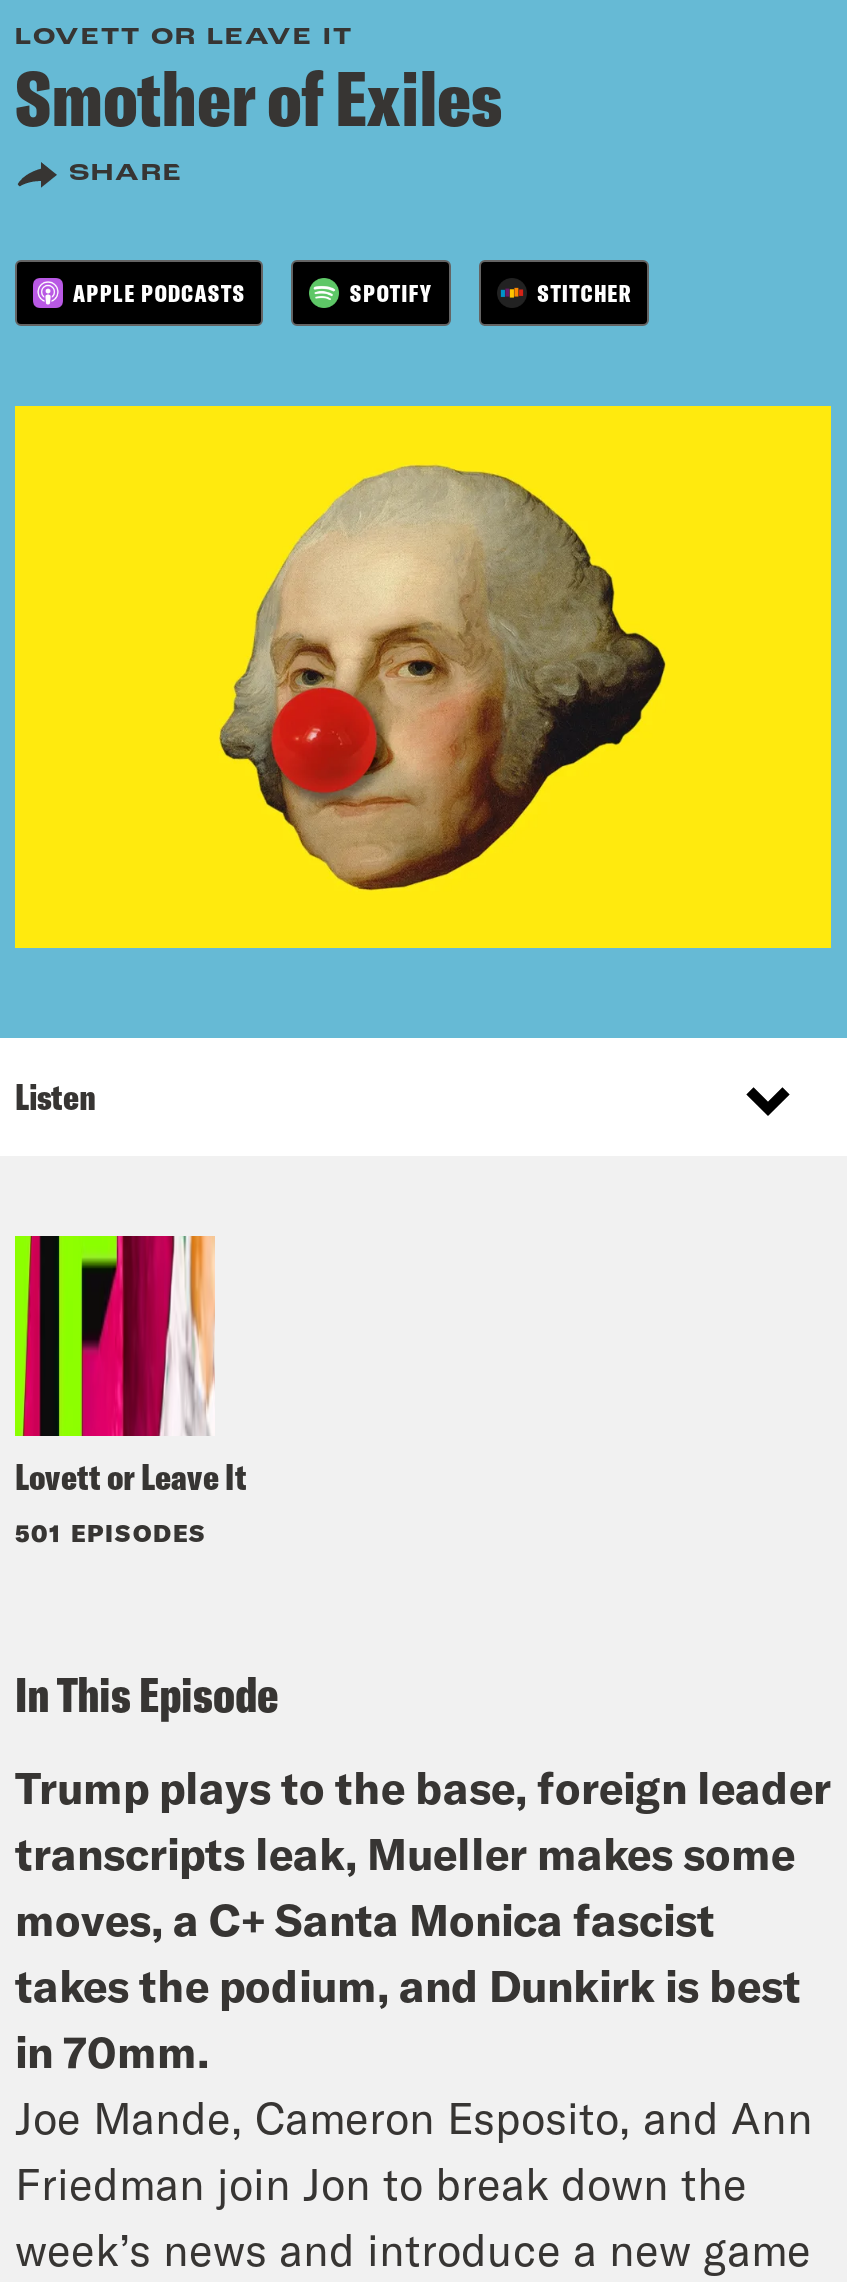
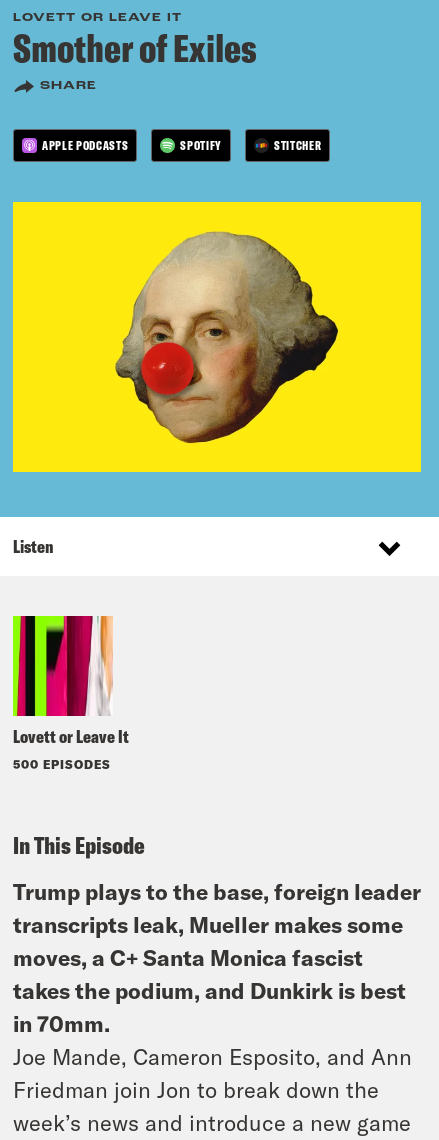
[15,1517,207,1545] 501 EPISODES -> [13,757,111,771] 500 EPISODES

